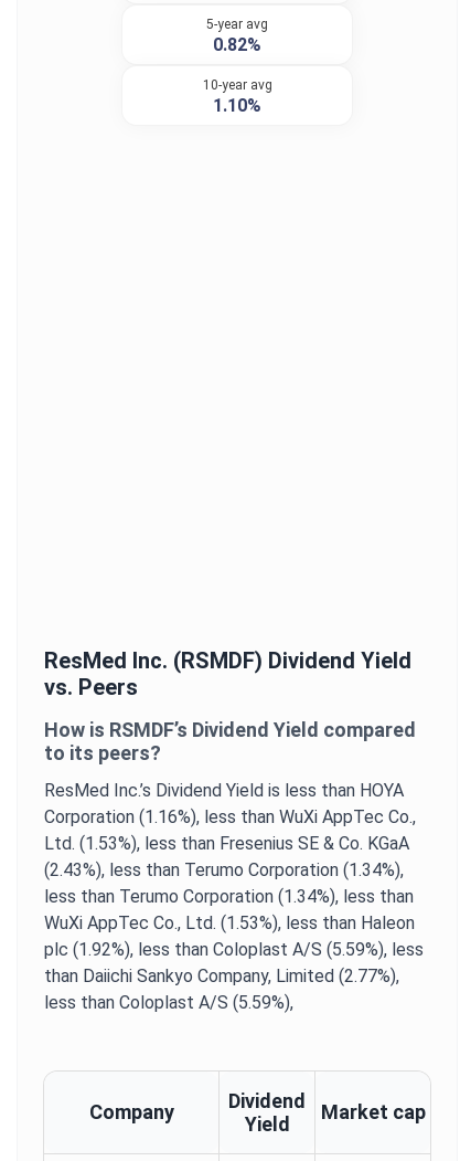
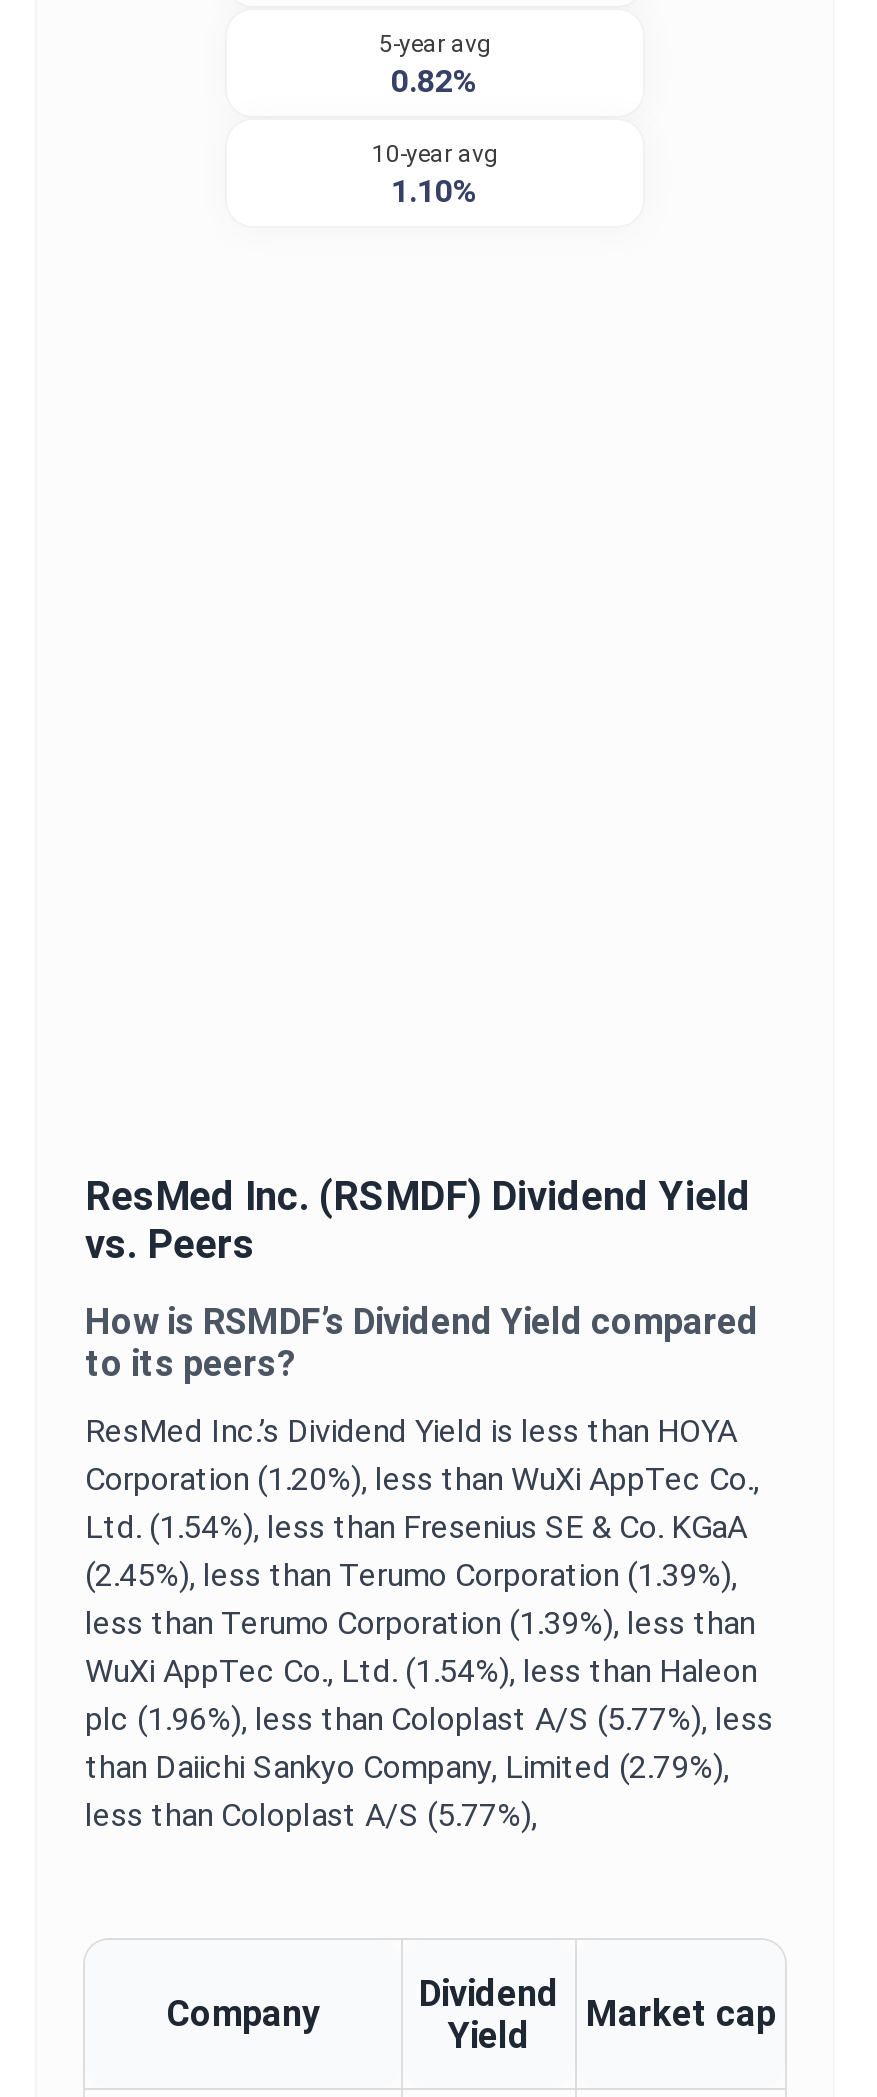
[44,806,416,827] Corporation (1.16%), less than WuXi AppTec Co., -> [85,1460,759,1498] Corporation (1.20%), less than WuXi AppTec Co.,
[44,833,409,854] Ltd. (1.53%), less than Fresenius SE & Co. KGaA -> [85,1508,747,1546] Ltd. (1.54%), less than Fresenius SE & Co. KGaA
[44,859,404,880] (2.43%), less than Terumo Corporation (1.34%), -> [85,1556,737,1594] (2.45%), less than Terumo Corporation (1.39%),
[44,886,414,907] less than Terumo Corporation (1.34%), less than -> [85,1604,755,1642] less than Terumo Corporation (1.39%), less than
[44,912,415,933] WuXi AppTec Co., Ltd. (1.53%), less than Haleon -> [85,1652,757,1690] WuXi AppTec Co., Ltd. (1.54%), less than Haleon
[44,939,424,960] plc (1.92%), less than Coloplast A/S (5.59%), less -> [85,1700,773,1738] plc (1.96%), less than Coloplast A/S (5.77%), less
[44,965,399,986] than Daiichi Sankyo Company, Limited (2.77%), -> [85,1748,729,1786] than Daiichi Sankyo Company, Limited (2.79%),
[44,992,293,1013] less than Coloplast A/S (5.59%), -> [85,1796,537,1834] less than Coloplast A/S (5.77%),

